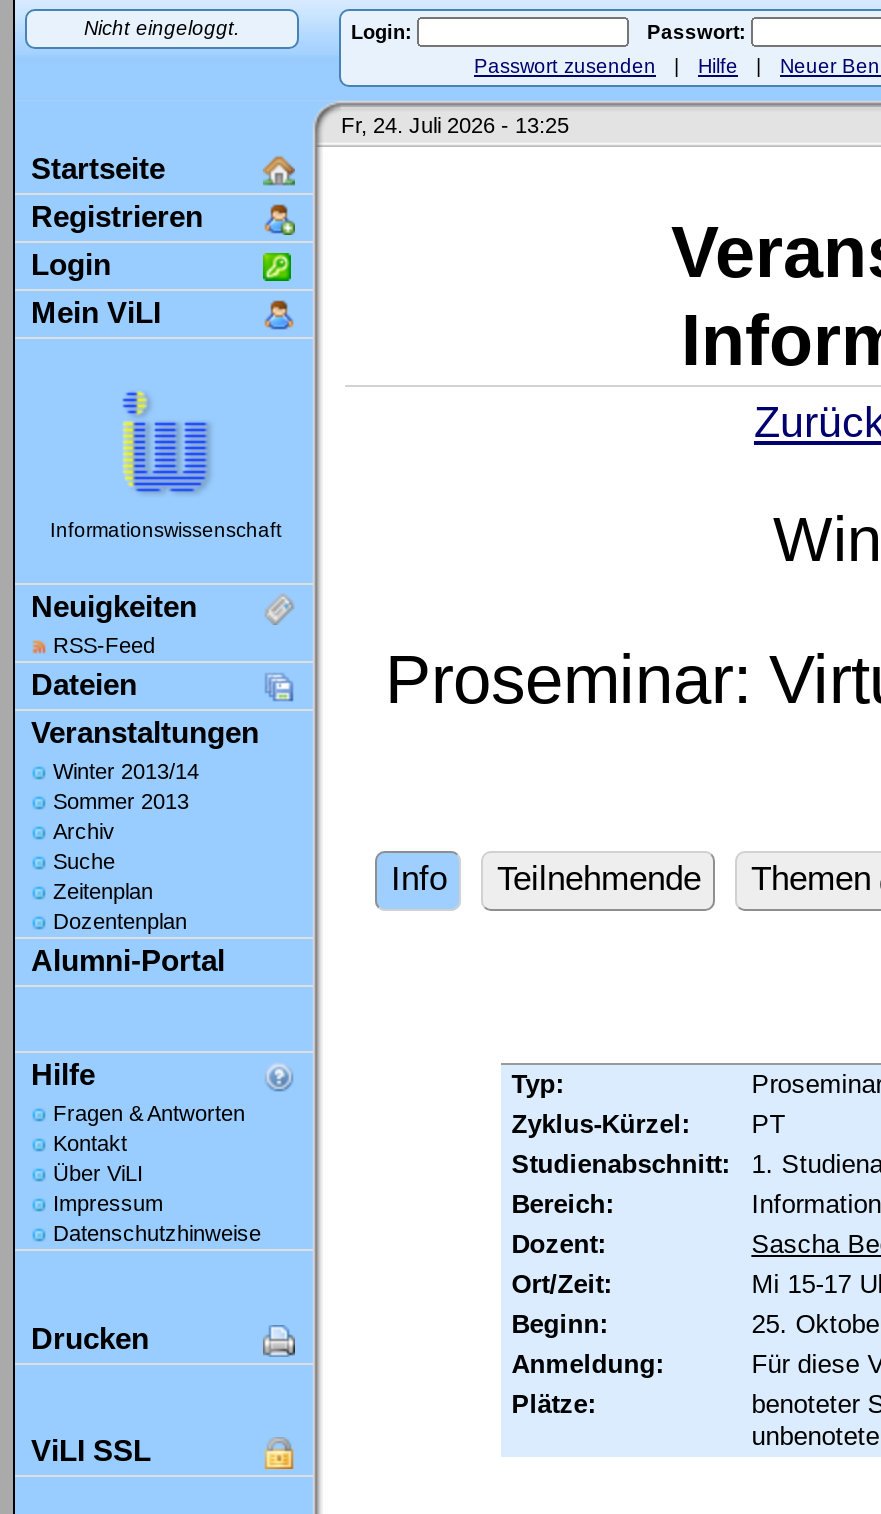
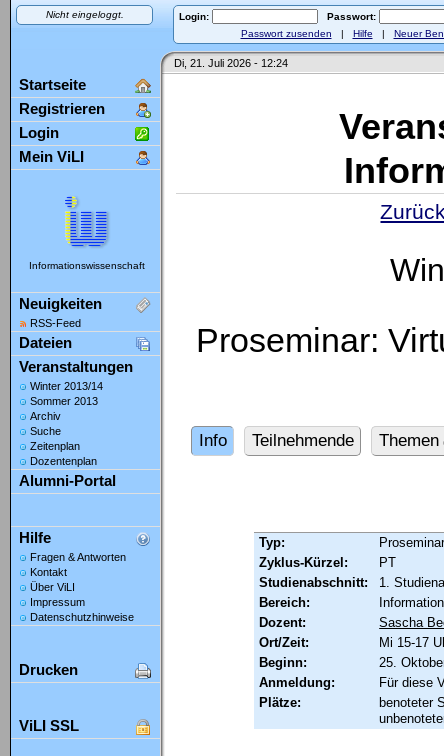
[341,113,569,137] Fr, 24. Juli 2026 - 13:25 -> [174,57,288,69] Di, 21. Juli 2026 - 12:24

